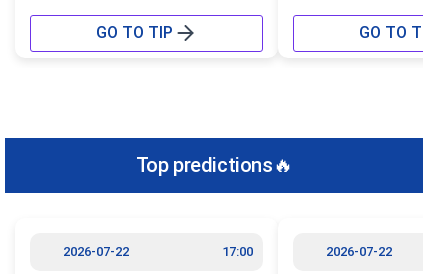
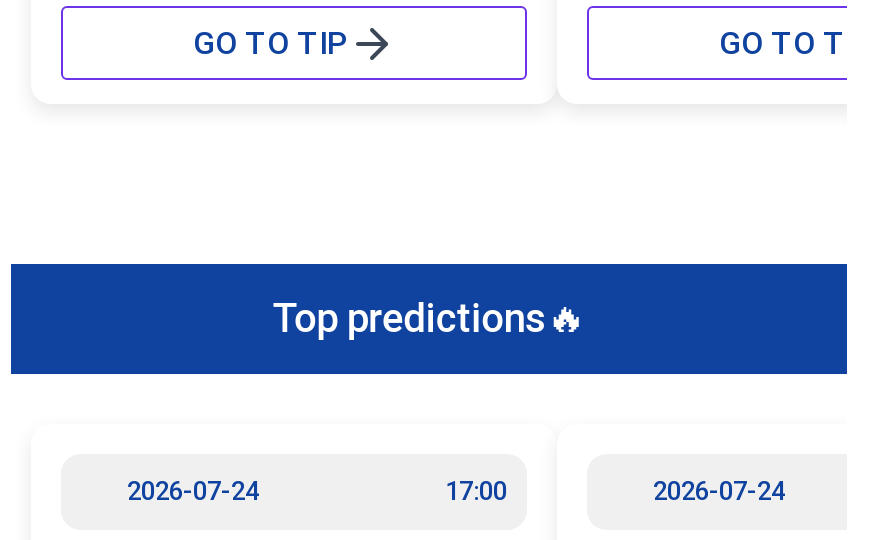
[63,243,129,258] 2026-07-22 -> [127,475,259,505] 2026-07-24
[326,243,392,258] 2026-07-22 -> [653,475,785,505] 2026-07-24

